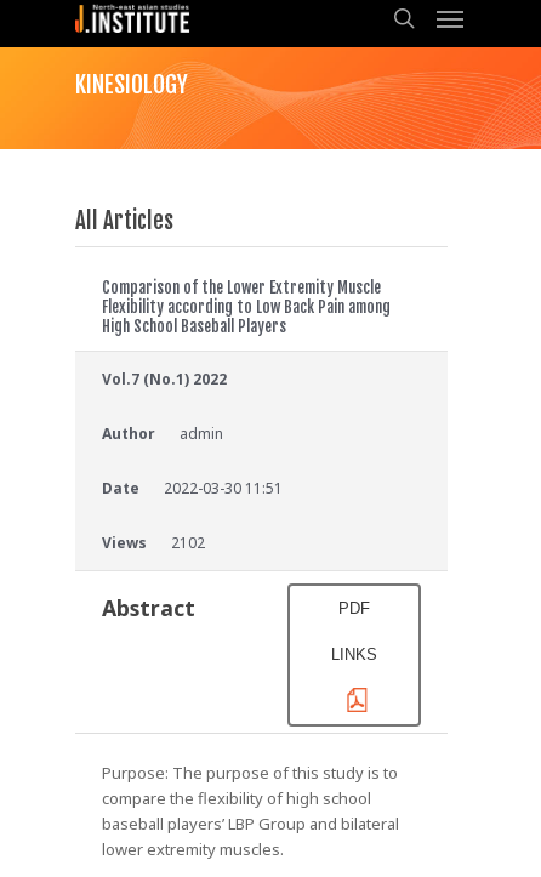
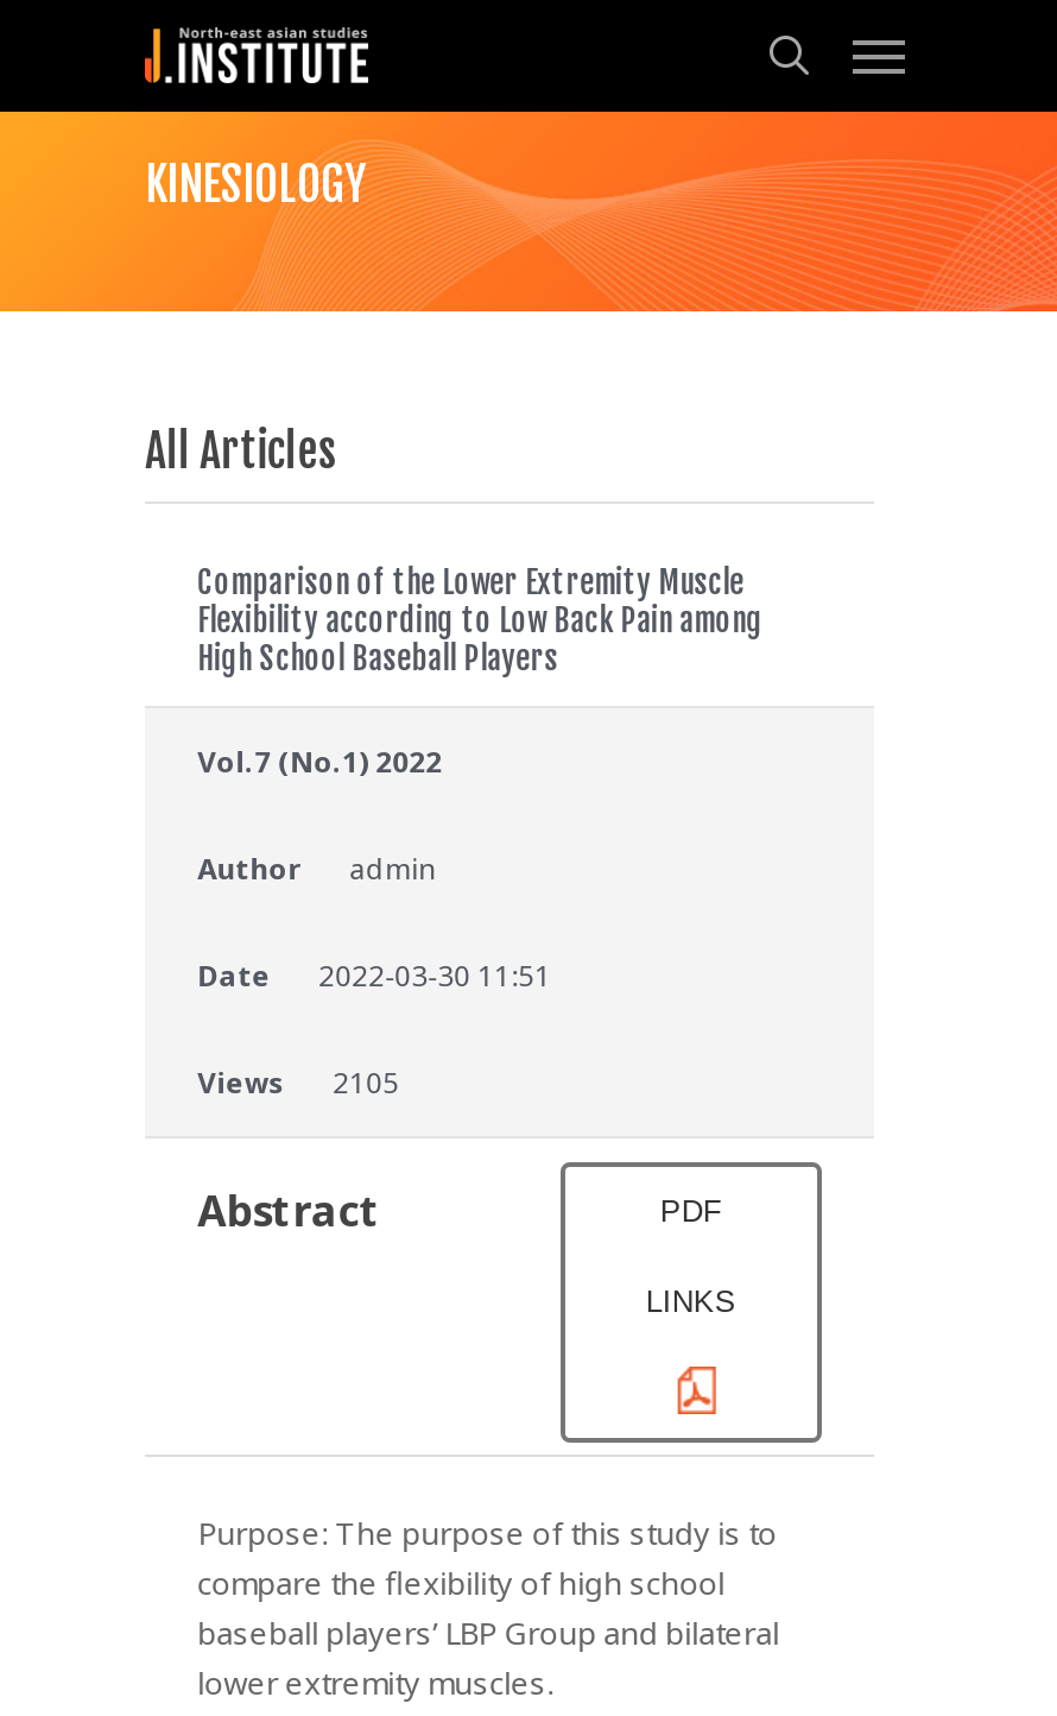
[102,532,205,553] Views 2102 -> [197,1062,399,1102] Views 2105

